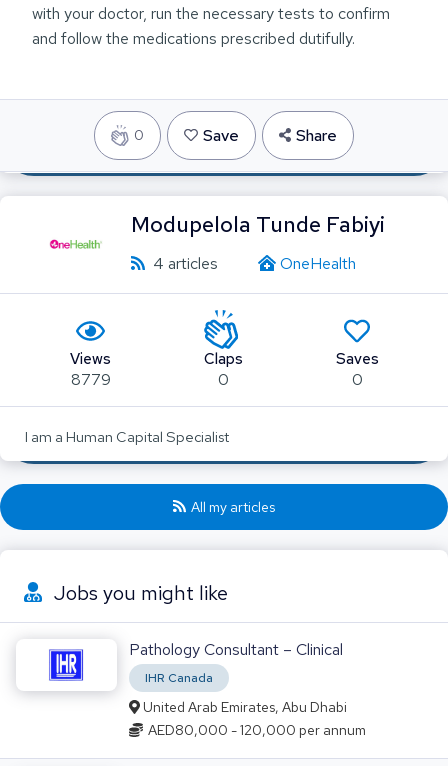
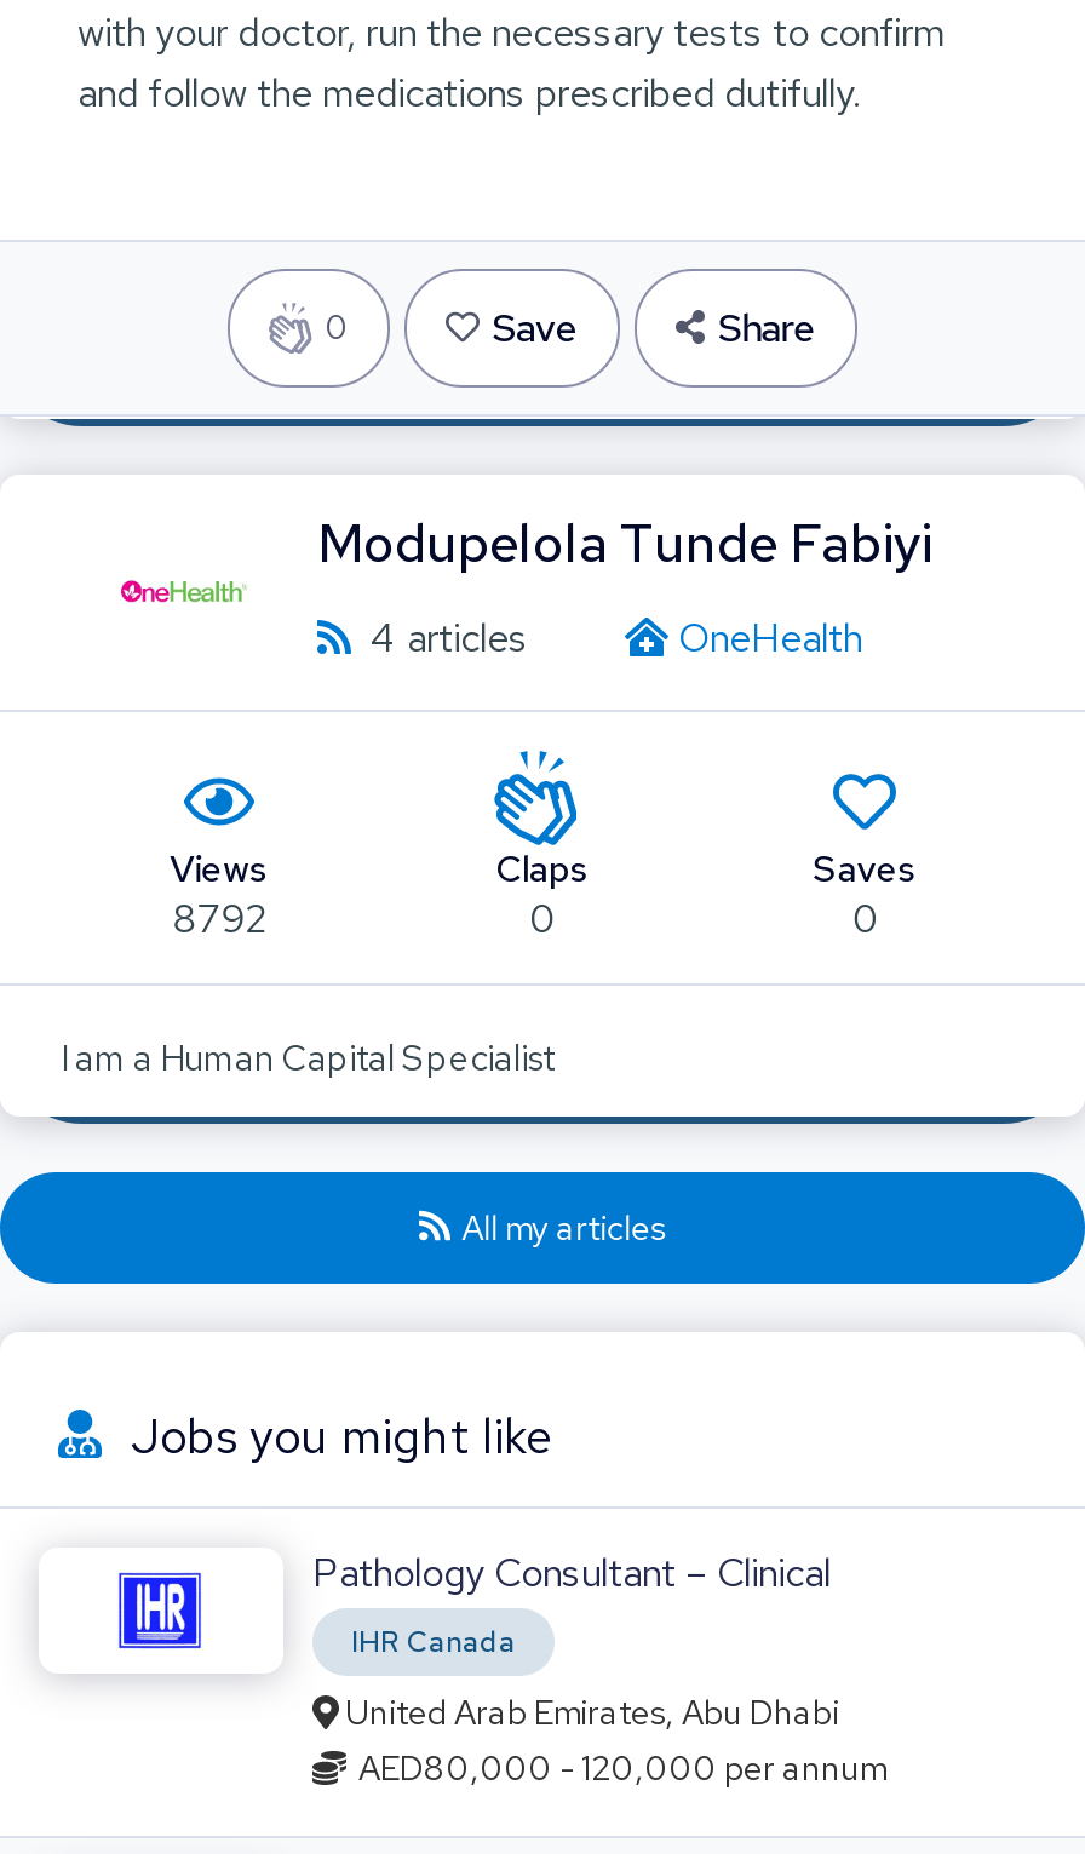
[71,369,111,390] 8779 -> [172,893,267,944] 8792

